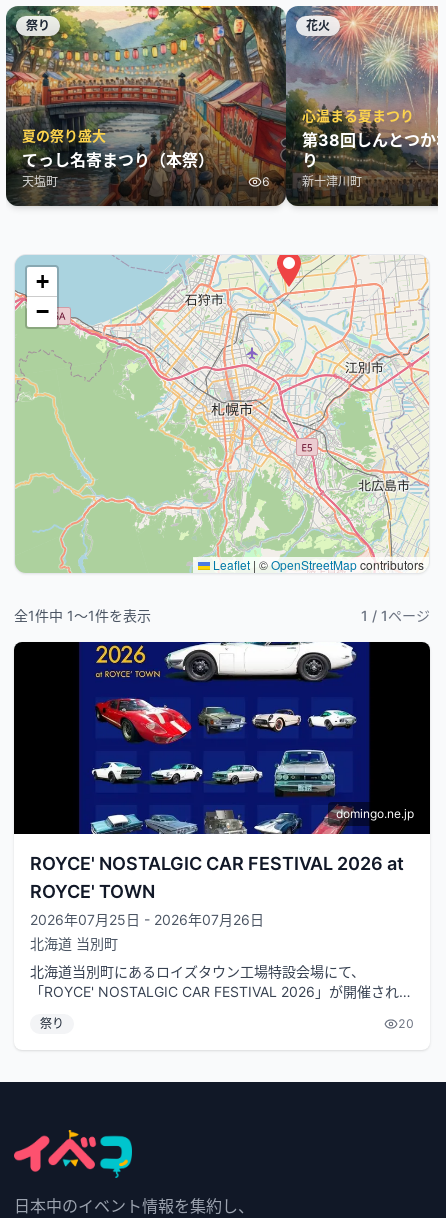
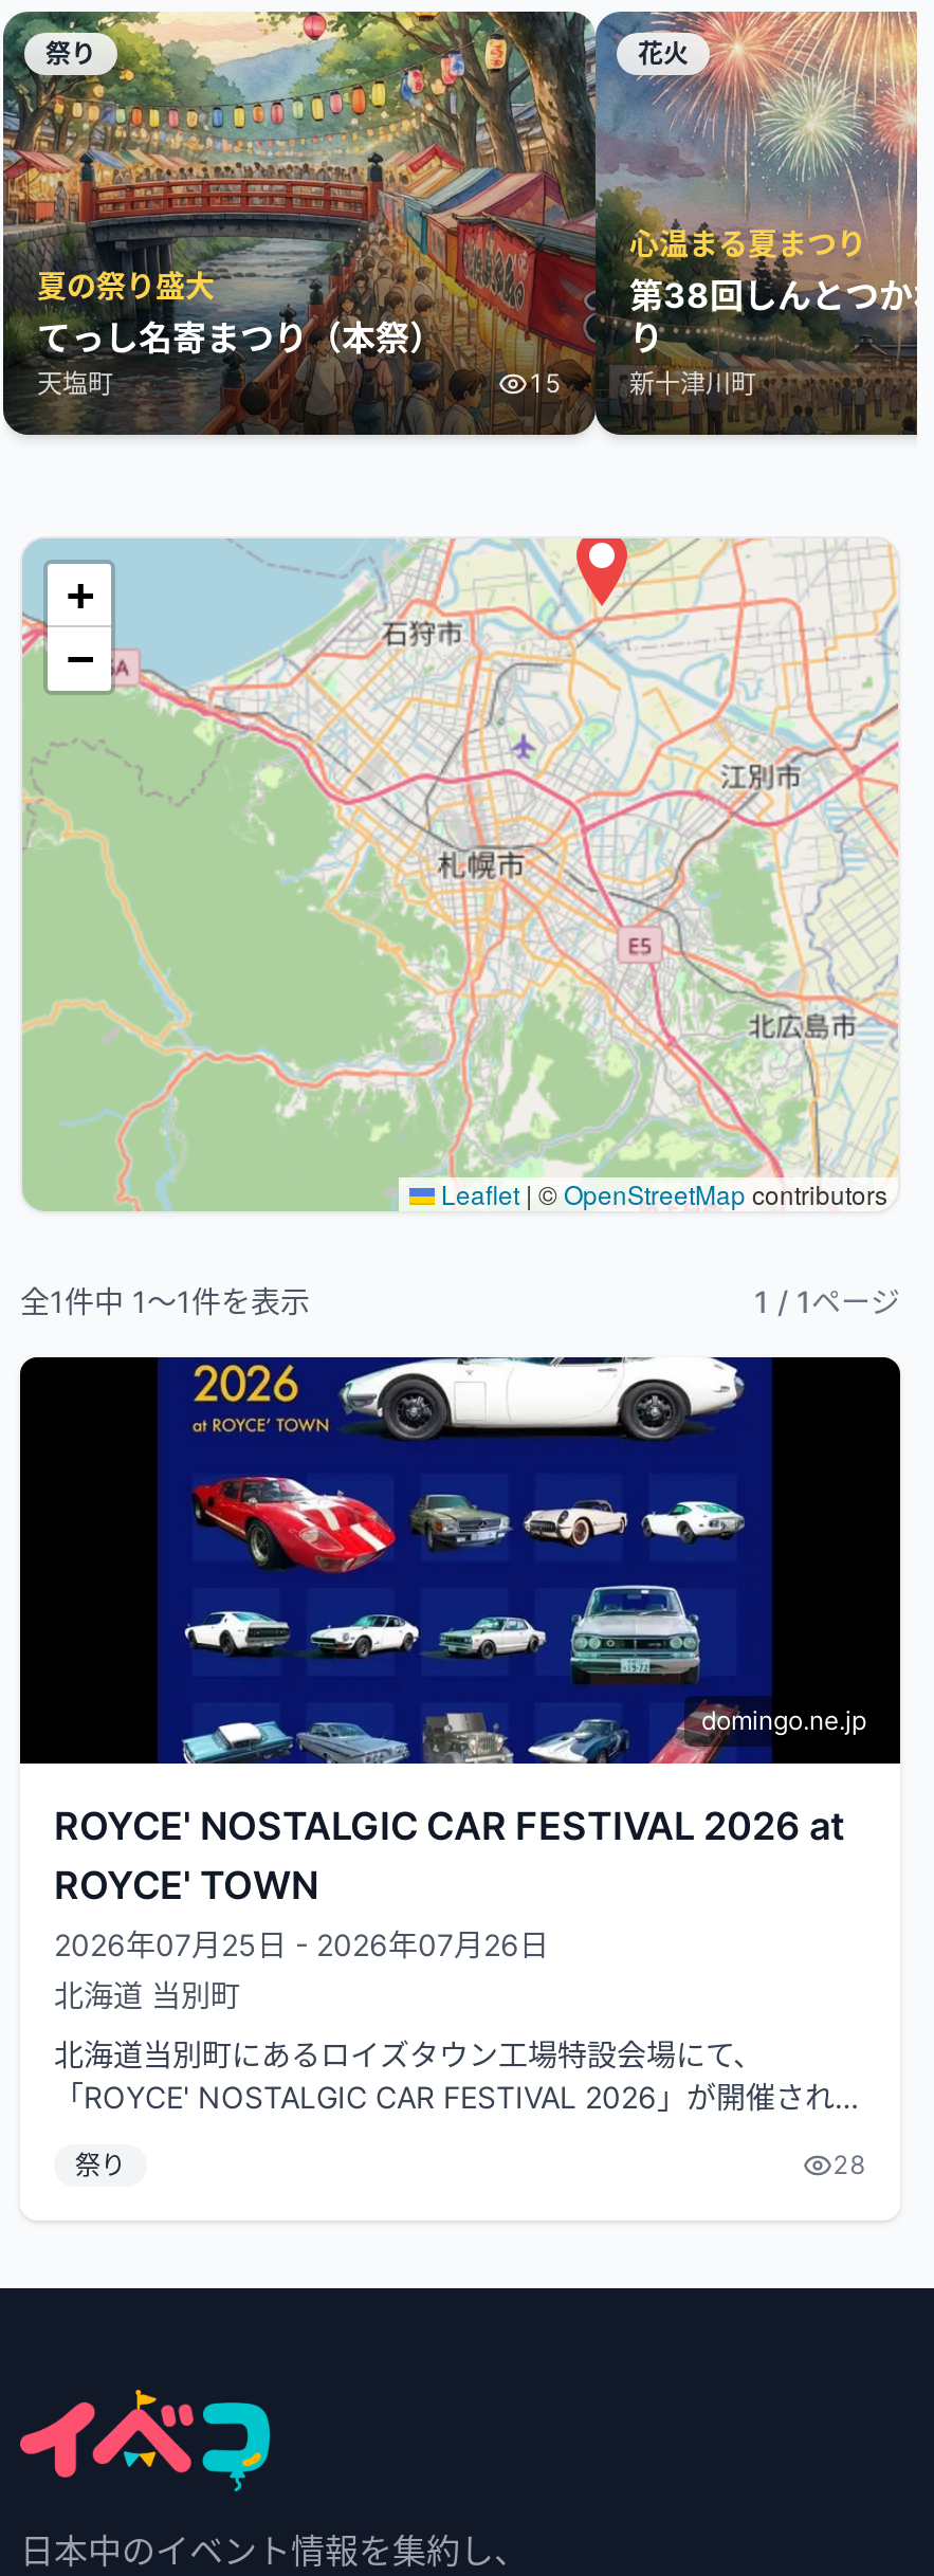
[262,174,270,189] 6 -> [528,367,562,399] 15
[398,1016,414,1031] 20 -> [832,2149,866,2180] 28

